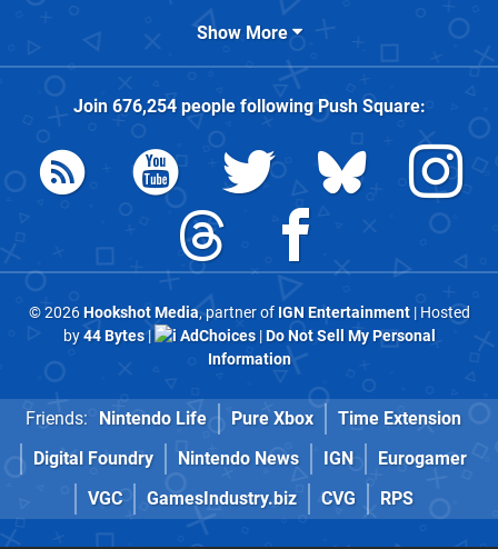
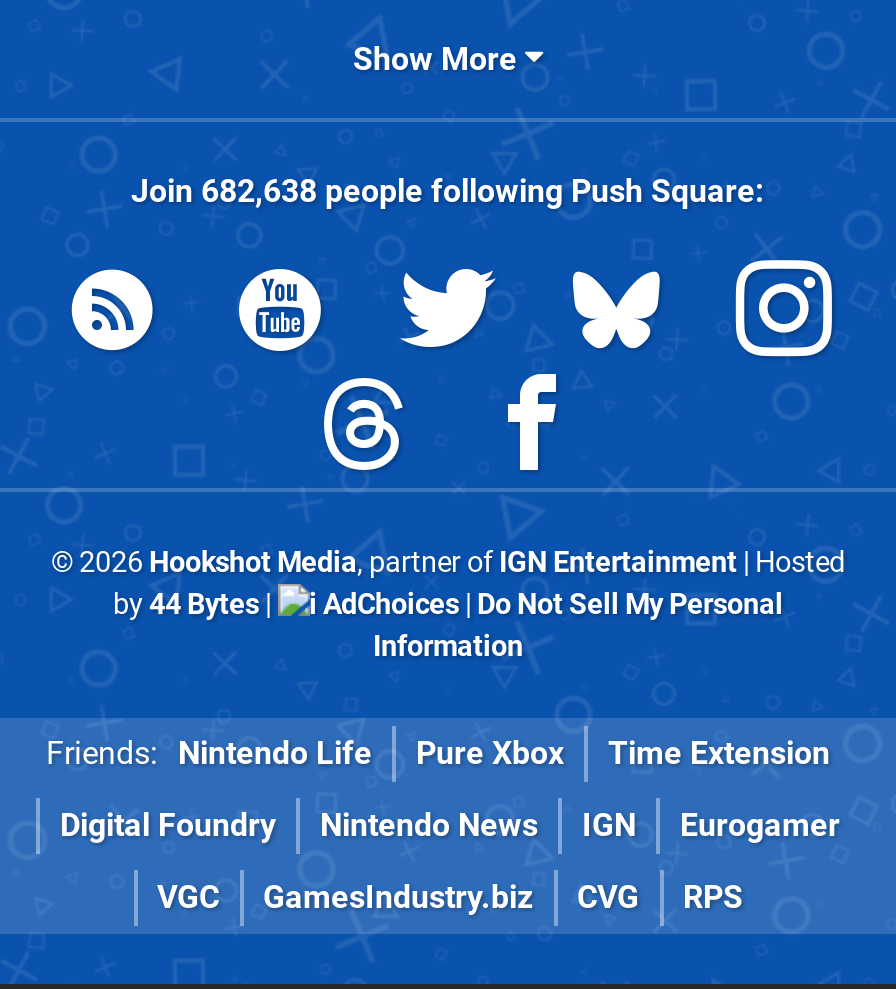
[73,95,425,116] Join 676,254 people following Push Square: -> [131,171,765,209] Join 682,638 people following Push Square:

